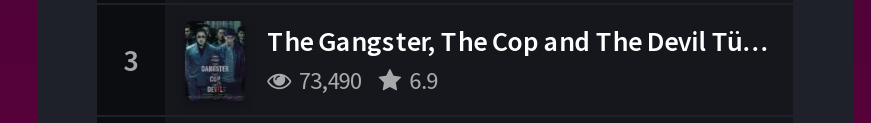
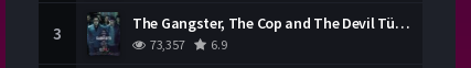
[299,65,438,95] 73,490 6.9 -> [150,36,226,53] 73,357 6.9

